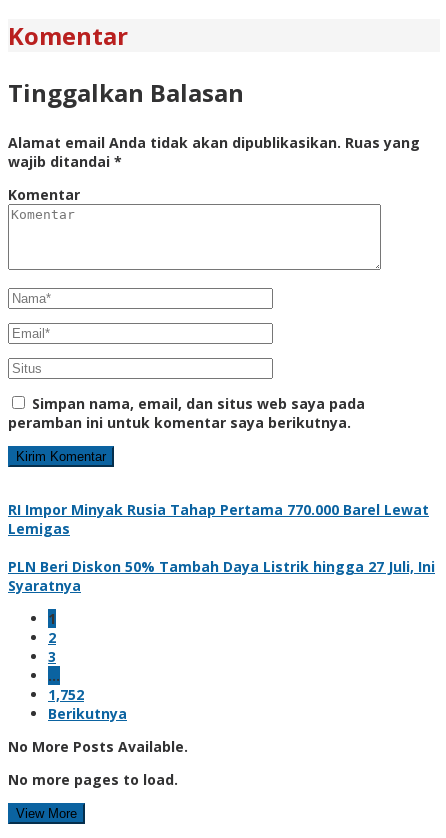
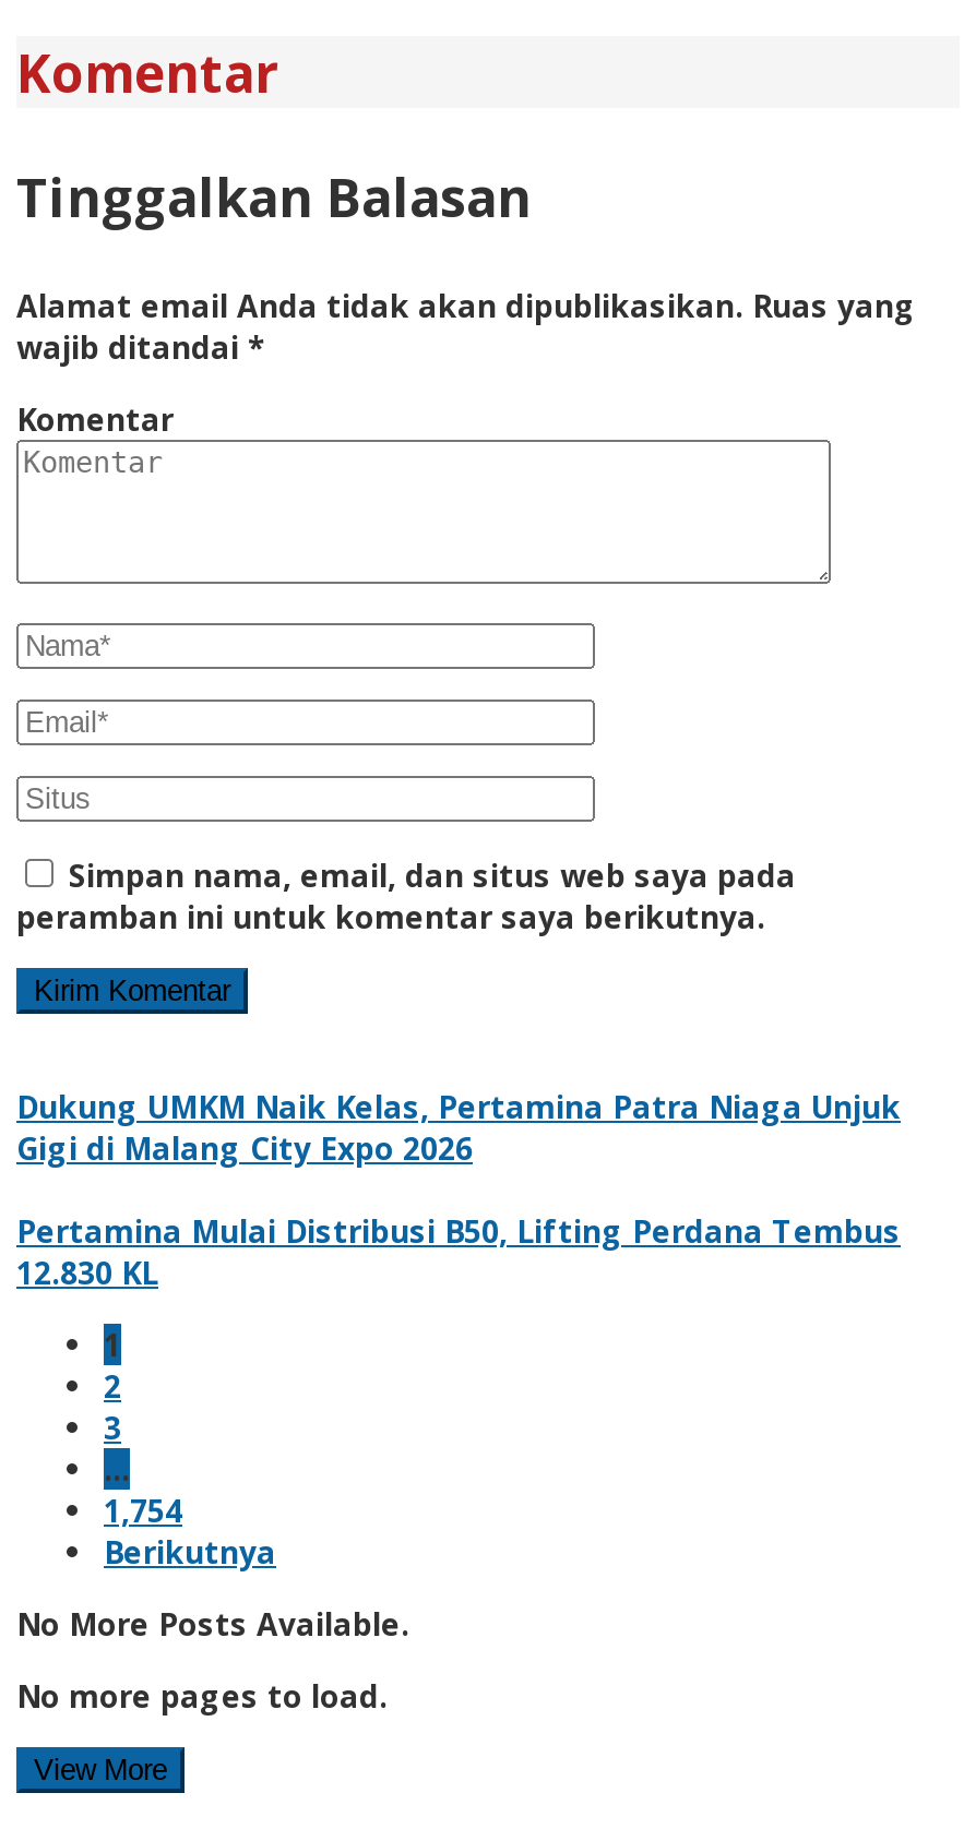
[8,500,429,538] RI Impor Minyak Rusia Tahap Pertama 770.000 Barel Lewat | Lemigas -> [16,1085,901,1168] Dukung UMKM Naik Kelas, Pertamina Patra Niaga Unjuk | Gigi di Malang City Expo 2026
[8,557,435,595] PLN Beri Diskon 50% Tambah Daya Listrik hingga 27 Juli, Ini | Syaratnya -> [16,1210,901,1293] Pertamina Mulai Distribusi B50, Lifting Perdana Tembus | 12.830 KL
[48,685,84,704] 1,752 -> [104,1489,182,1531] 1,754

